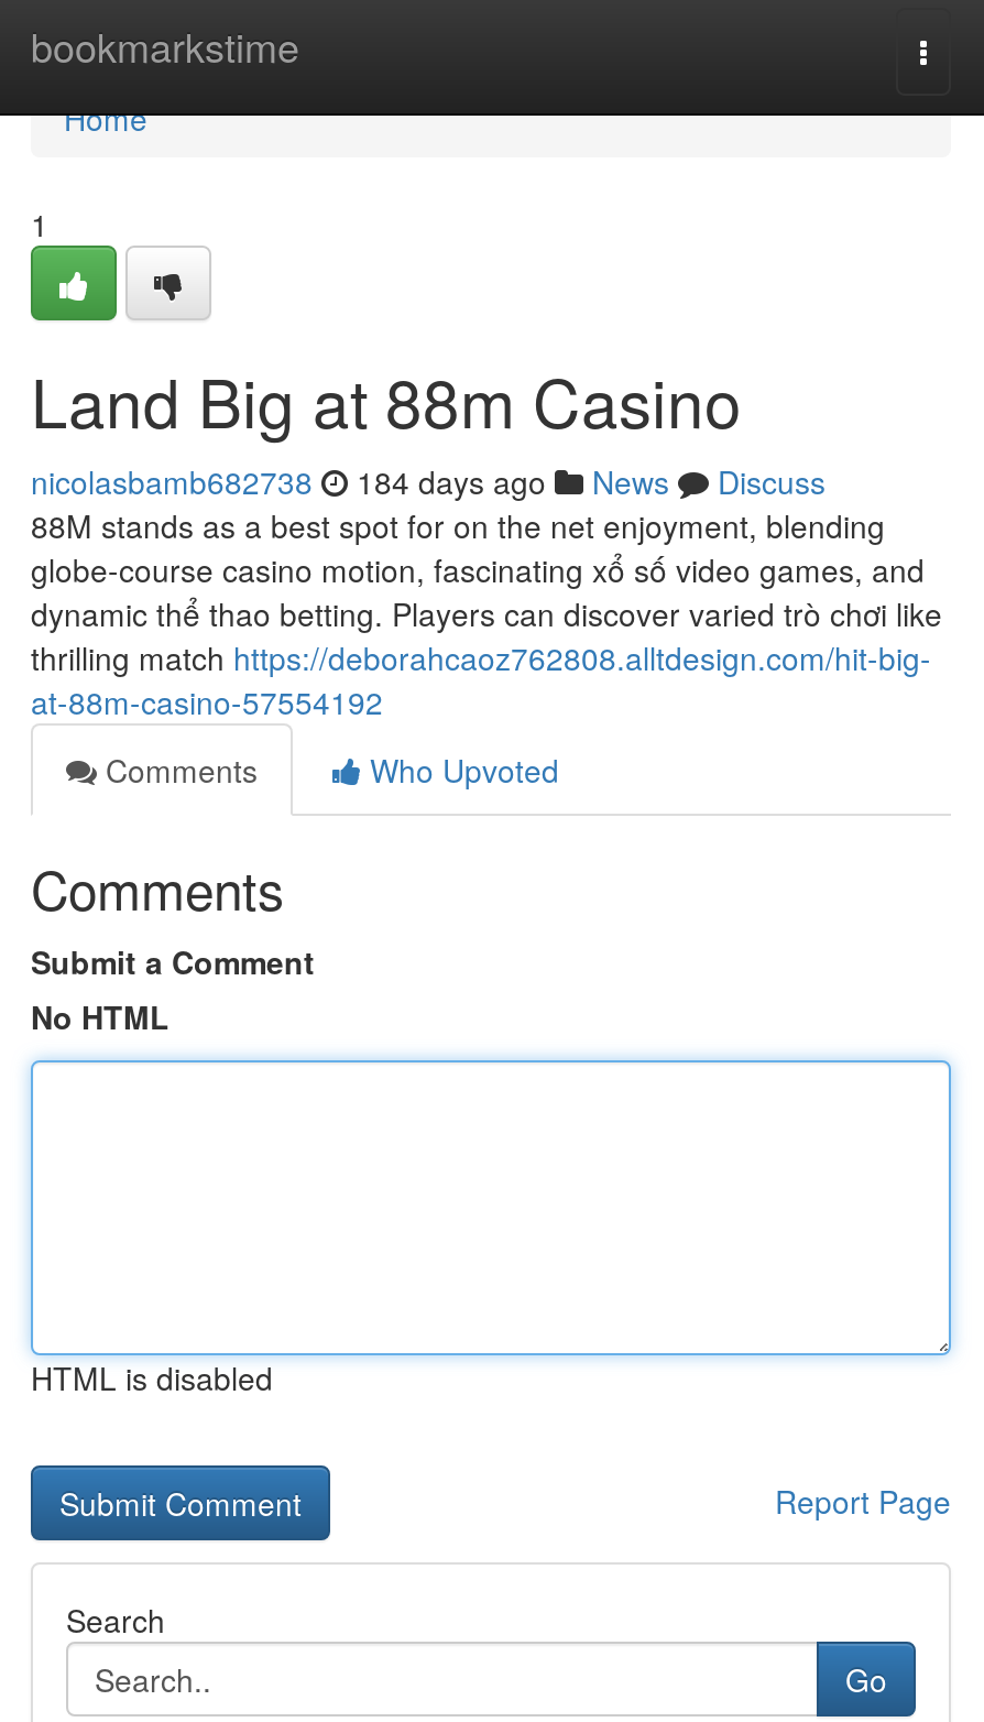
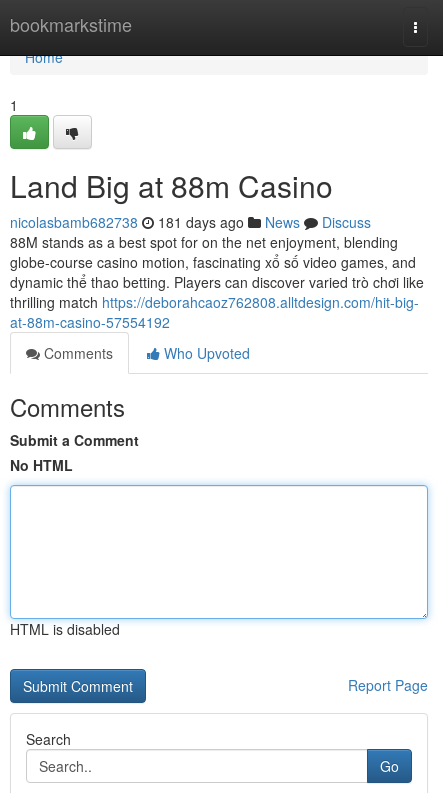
[31,459,826,503] nicolasbamb682738 184 days ago News Discuss -> [10,212,371,232] nicolasbamb682738 181 days ago News Discuss

